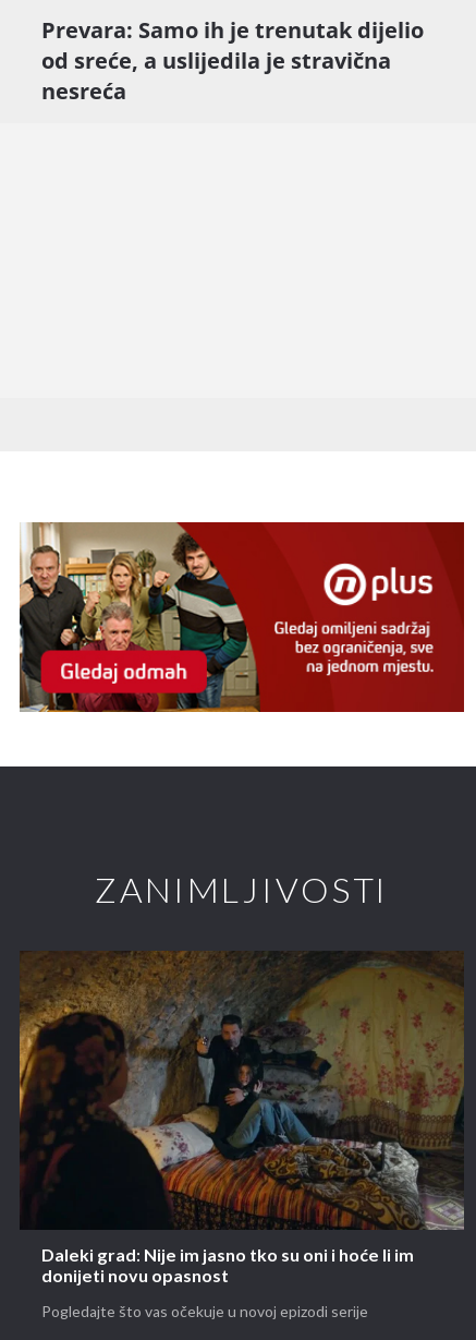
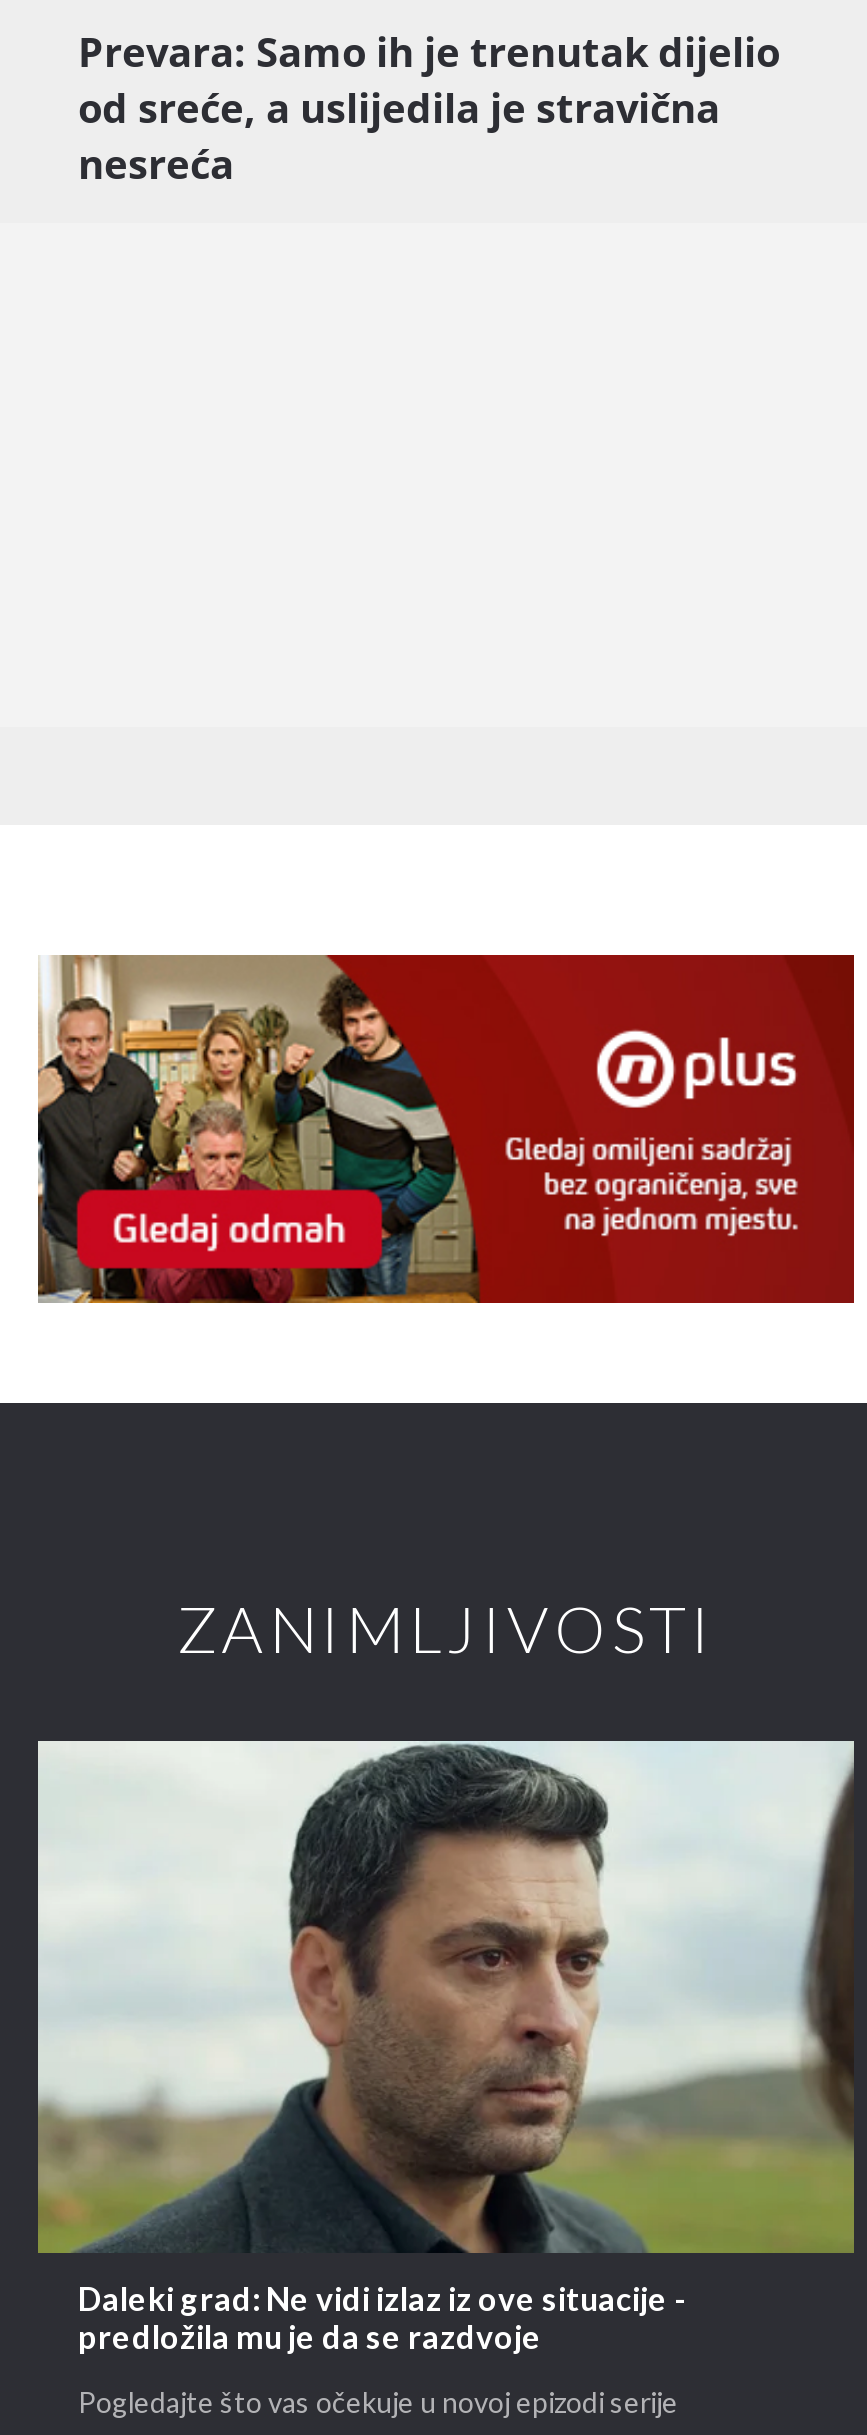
[19,951,464,1287] [image] | Daleki grad: Nije im jasno tko su oni i hoće li im | donijeti novu opasnost -> [36,1739,856,2359] [image] | Daleki grad: Ne vidi izlaz iz ove situacije - | predložila mu je da se razdvoje

